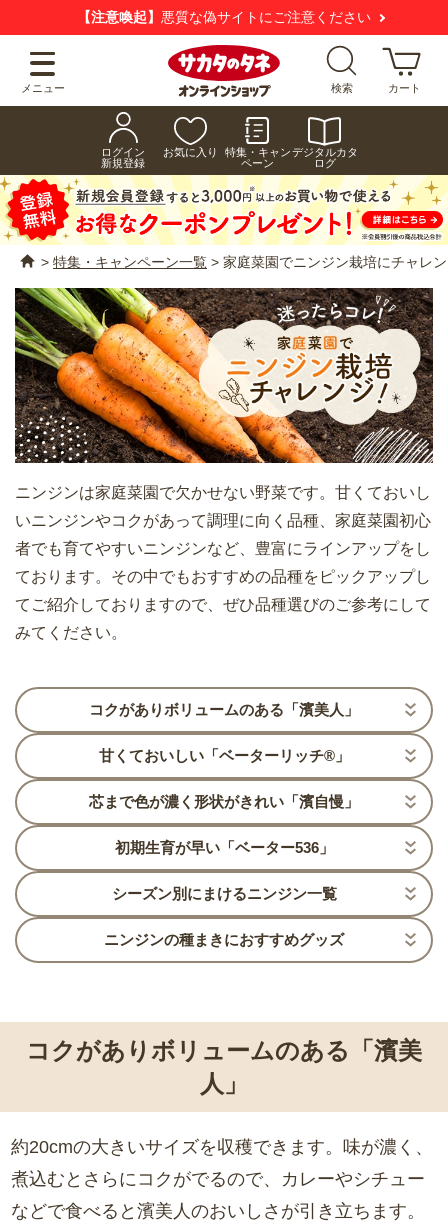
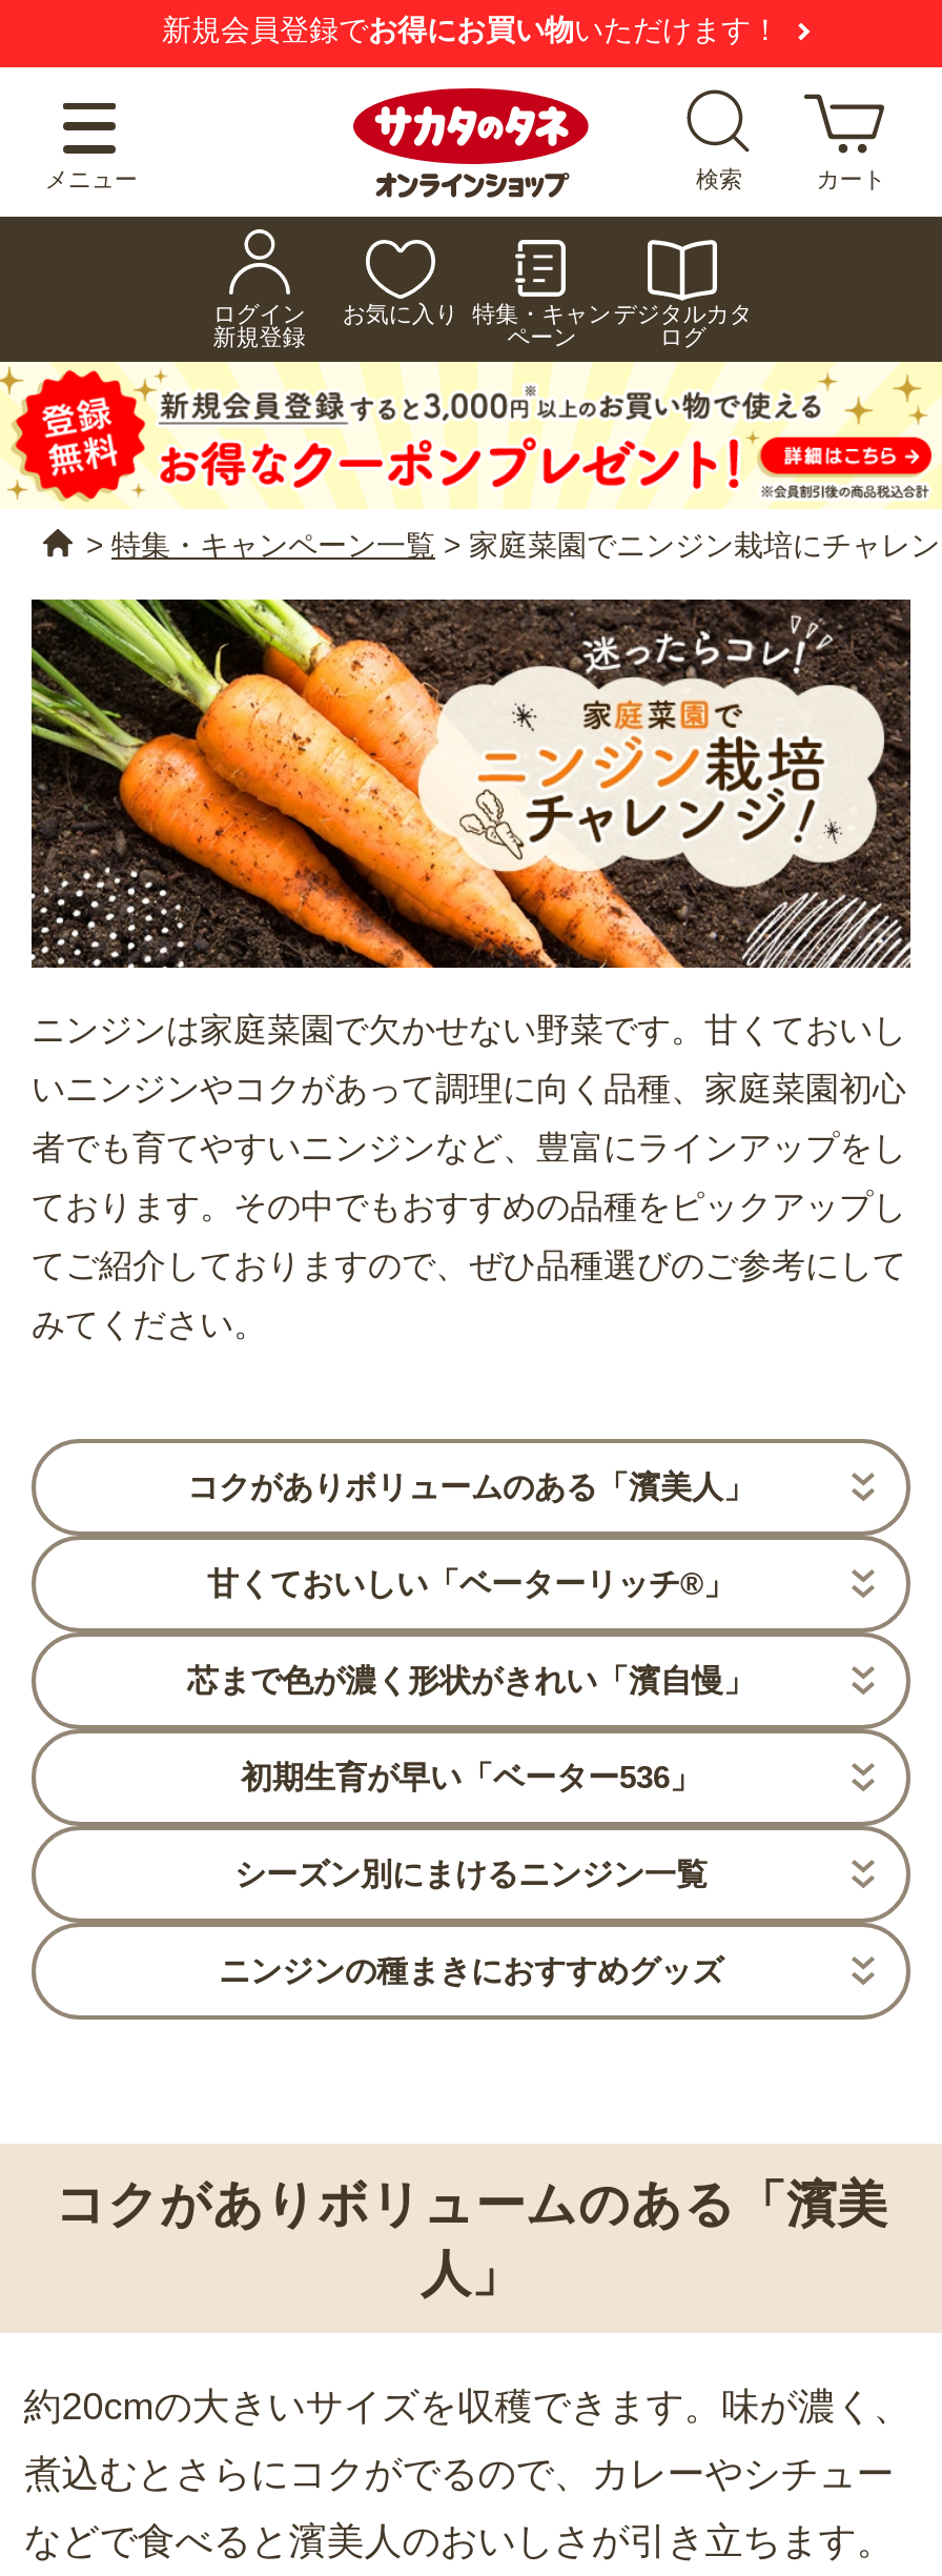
[77,9,371,25] 【注意喚起】悪質な偽サイトにご注意ください -> [160,13,778,46] 新規会員登録でお得にお買い物いただけます！

